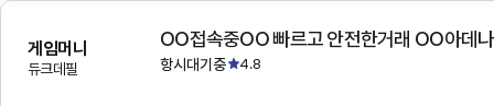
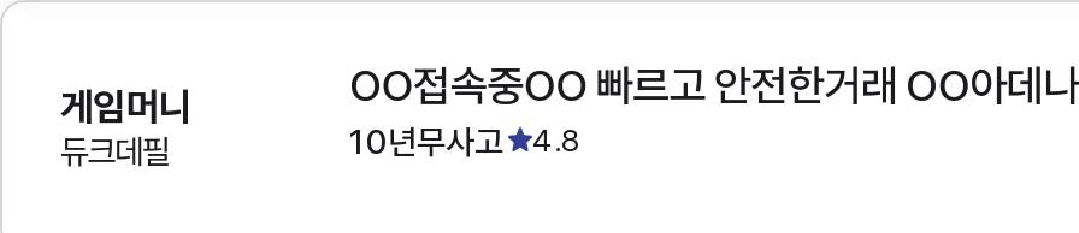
[160,55,226,73] 항시대기중 -> [349,121,503,160] 10년무사고

